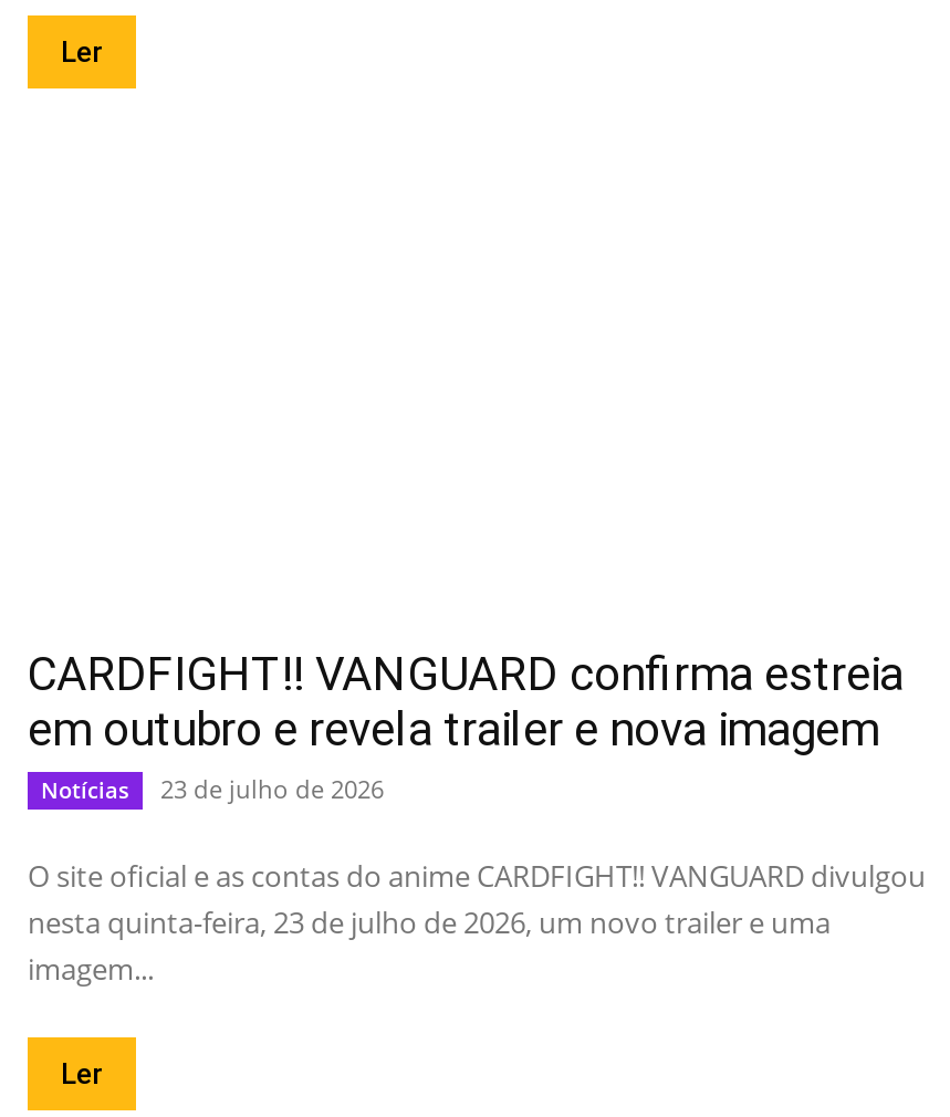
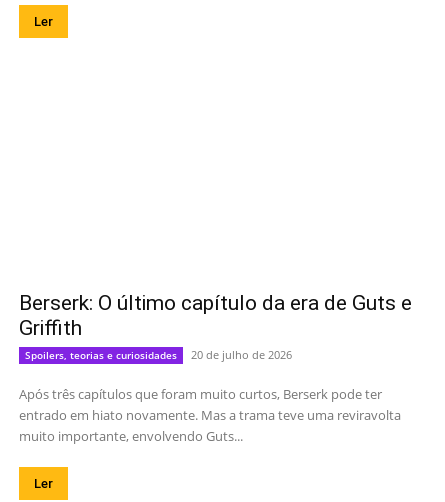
[28,648,904,805] CARDFIGHT!! VANGUARD confirma estreia | em outubro e revela trailer e nova imagem | Notícias | 23 de julho de 2026 -> [19,291,412,362] Berserk: O último capítulo da era de Guts e | Griffith | Spoilers, teorias e curiosidades | 20 de julho de 2026
[28,856,926,988] O site oficial e as contas do anime CARDFIGHT!! VANGUARD divulgou | nesta quinta-feira, 23 de julho de 2026, um novo trailer e uma | imagem... -> [19,385,401,445] Após três capítulos que foram muito curtos, Berserk pode ter | entrado em hiato novamente. Mas a trama teve uma reviravolta | muito importante, envolvendo Guts...

